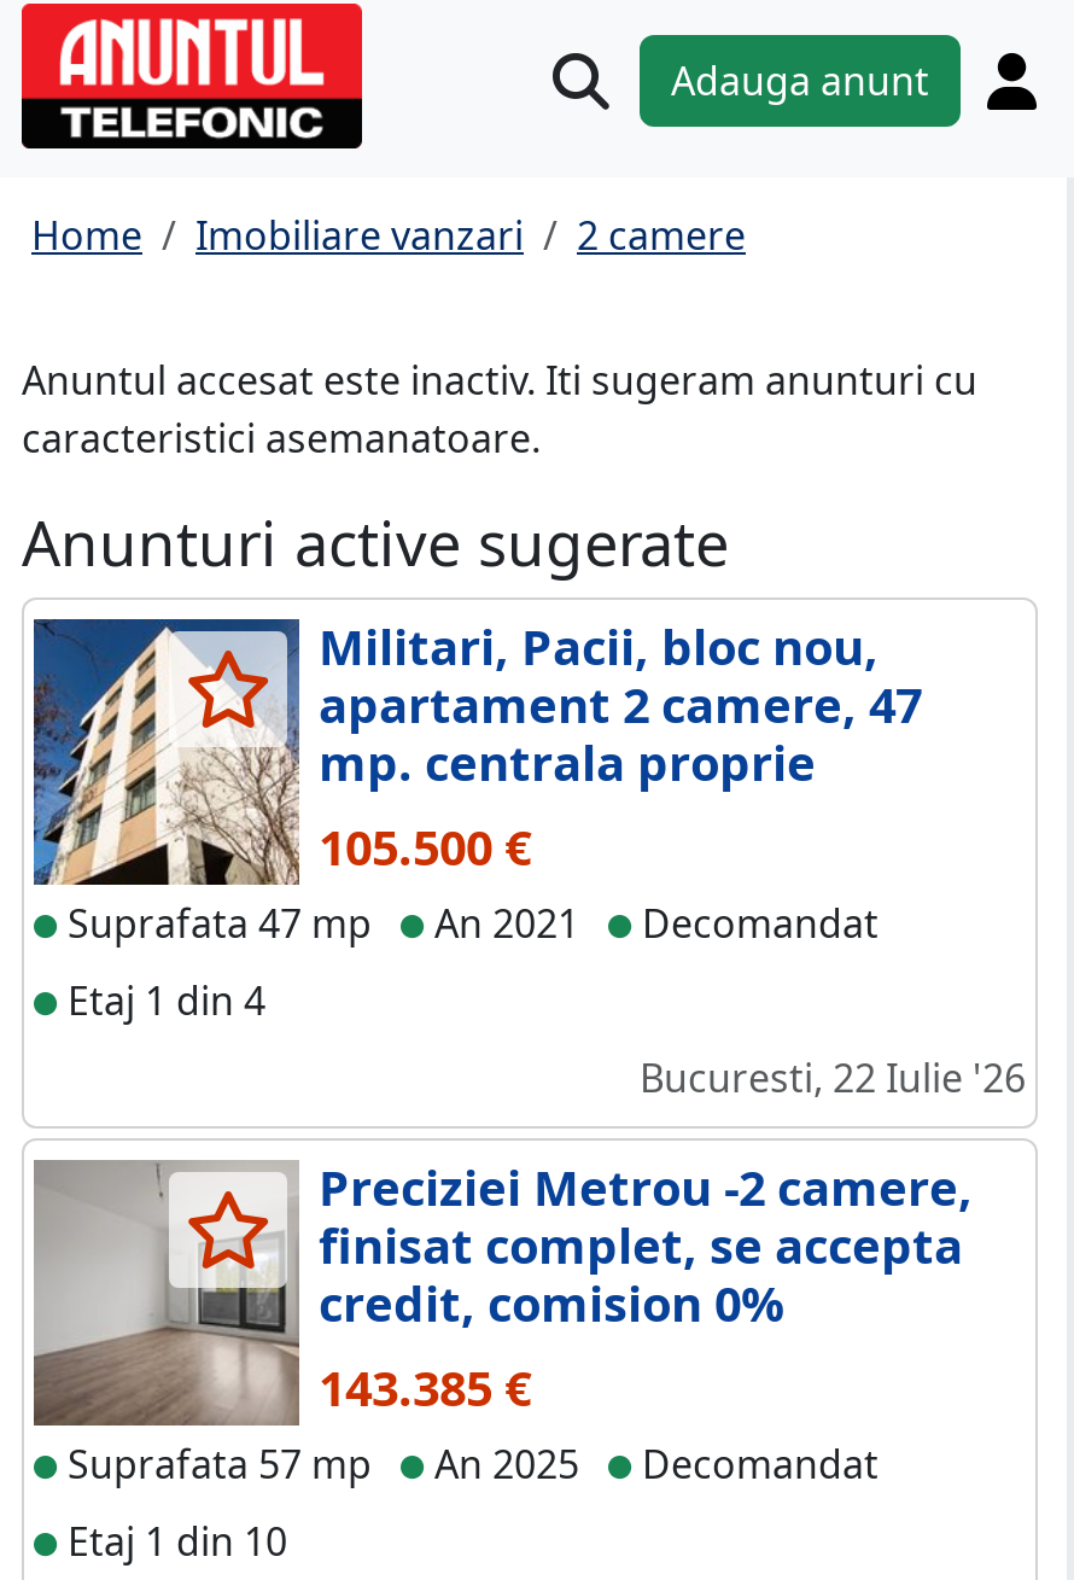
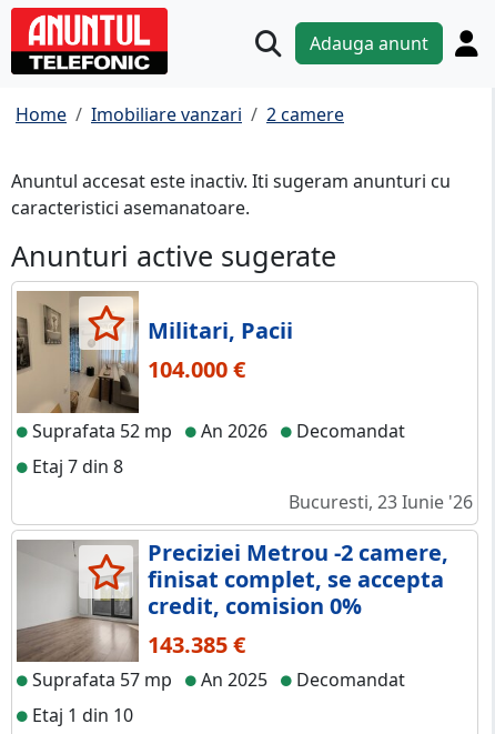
[31,615,922,950] [image] | Militari, Pacii, bloc nou, | apartament 2 camere, 47 | mp. centrala proprie | 105.500 € | Suprafata 47 mp | An 2021 -> [16,290,293,443] [image] | Militari, Pacii | 104.000 € | Suprafata 52 mp | An 2026
[58,974,265,1027] Etaj 1 din 4 -> [28,454,123,479] Etaj 7 din 8
[640,1052,1026,1105] Bucuresti, 22 Iulie '26 -> [289,490,473,514] Bucuresti, 23 Iunie '26

